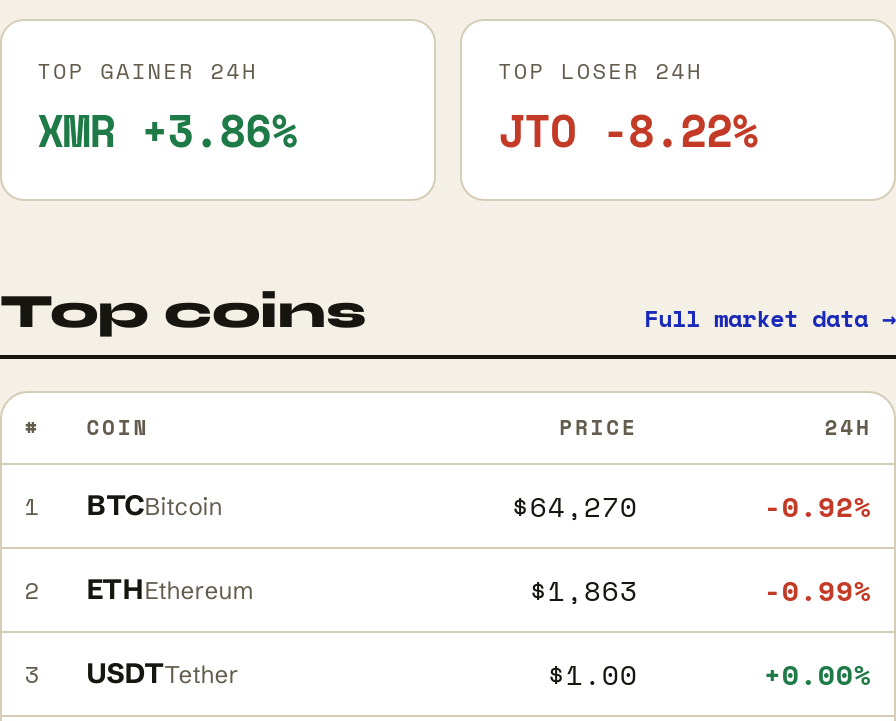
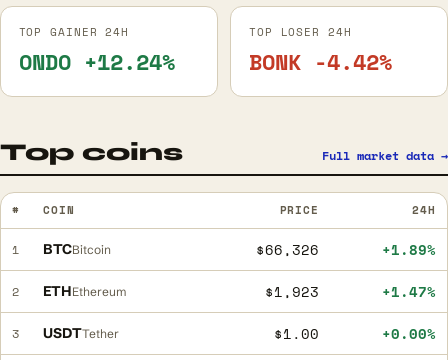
[37,97,297,163] XMR +3.86% -> [19,45,175,78] ONDO +12.24%
[498,97,758,163] JTO -8.22% -> [249,45,392,78] BONK -4.42%
[512,484,638,526] $64,270 -> [256,239,319,260] $66,326
[764,484,872,526] -0.92% -> [382,239,436,260] +1.89%
[530,568,638,610] $1,863 -> [265,281,319,302] $1,923
[764,568,872,610] -0.99% -> [382,281,436,302] +1.47%

